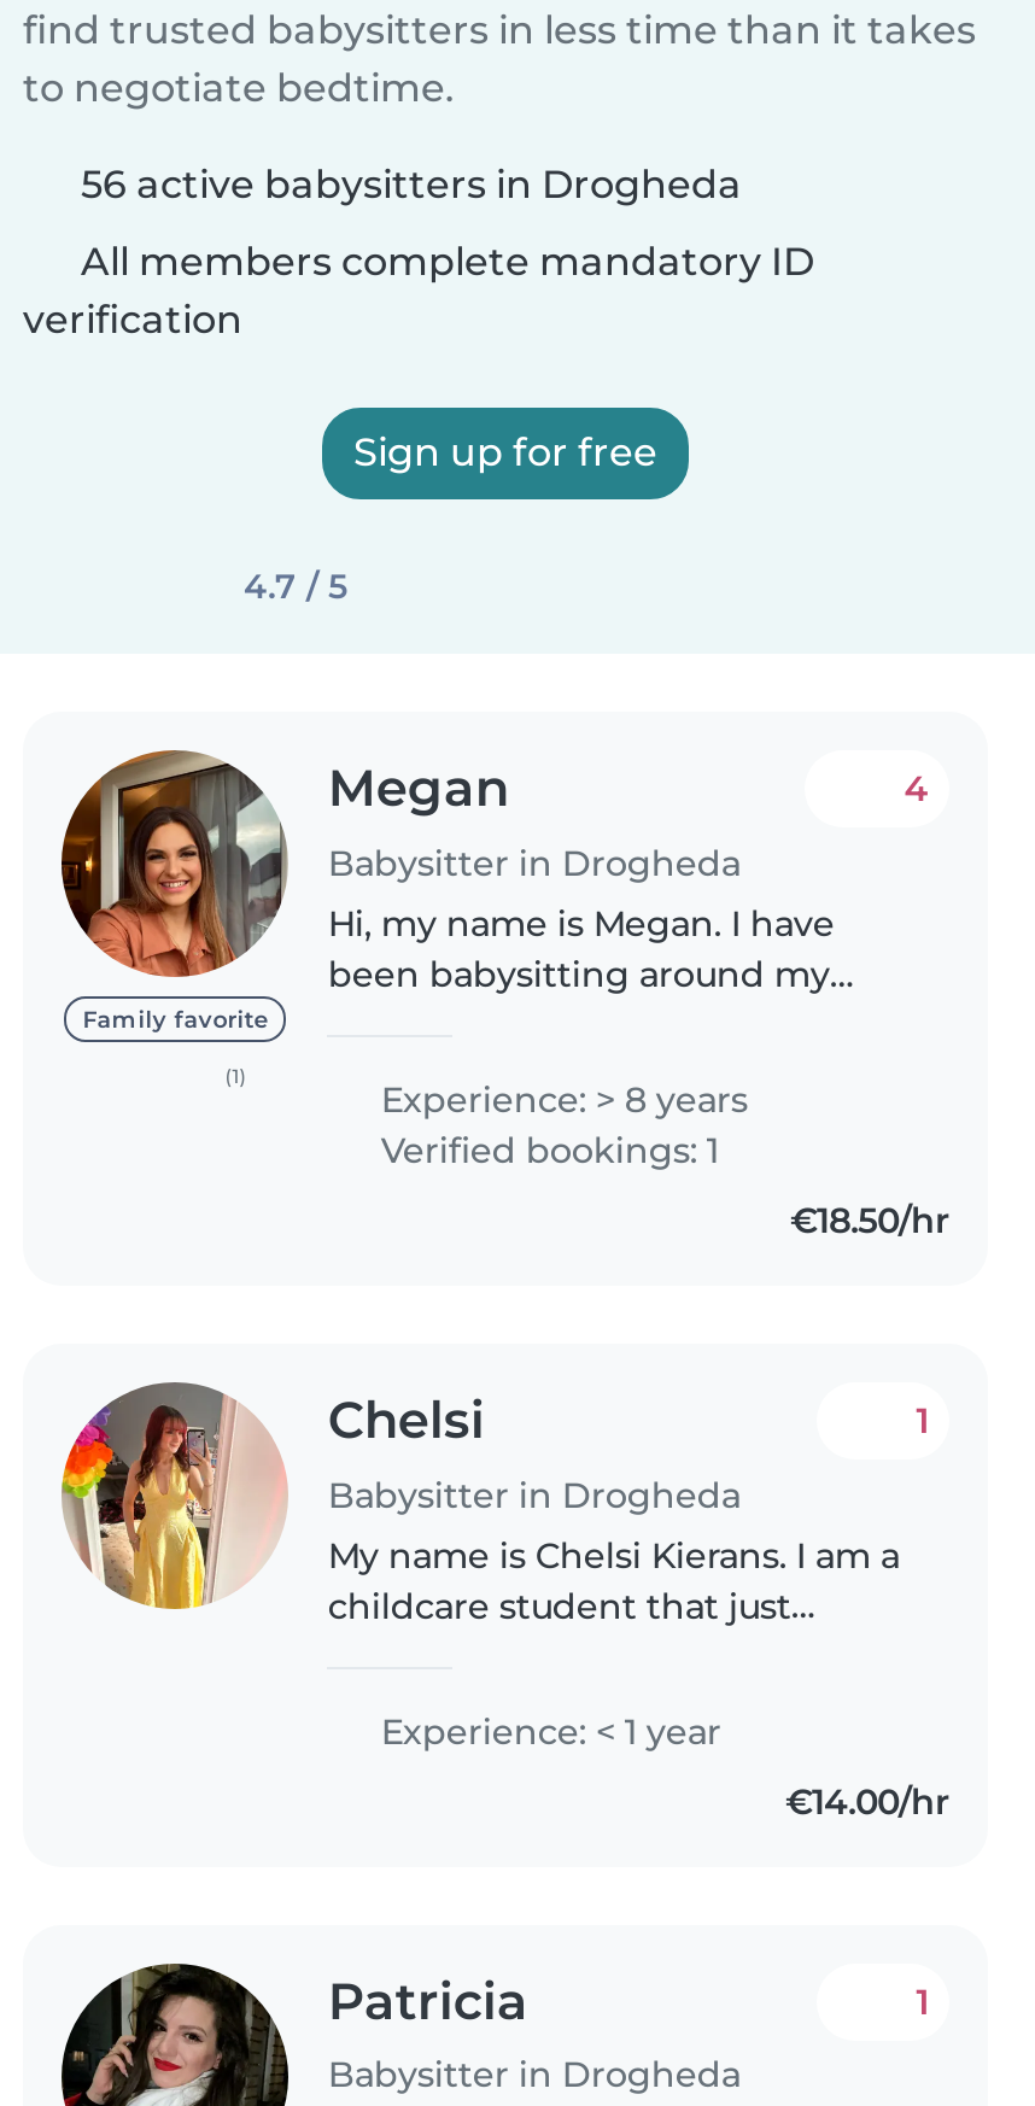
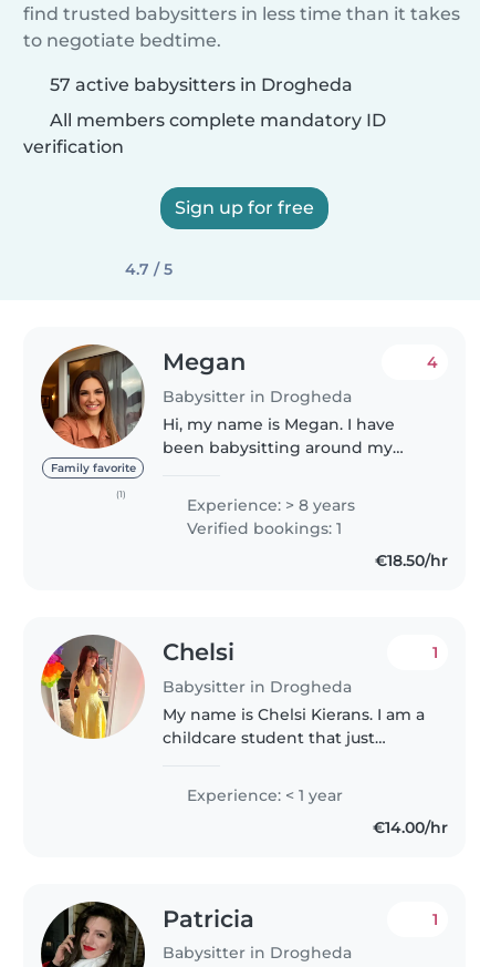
[81,162,742,207] 56 active babysitters in Drogheda -> [50,74,353,95] 57 active babysitters in Drogheda

